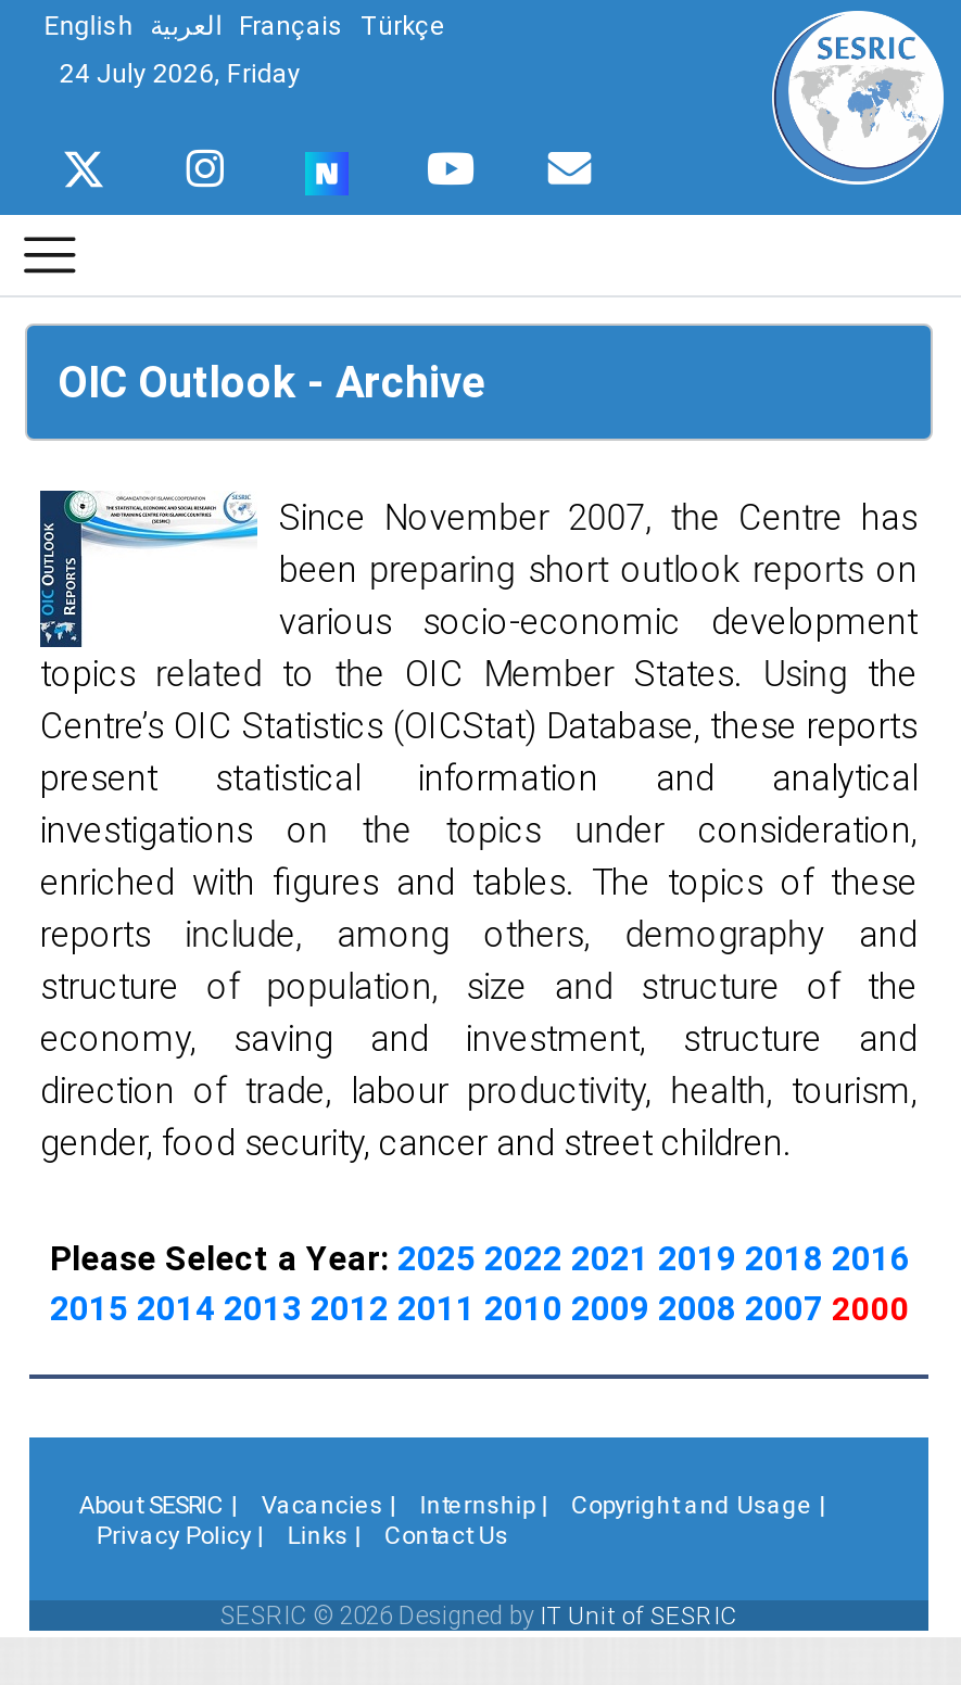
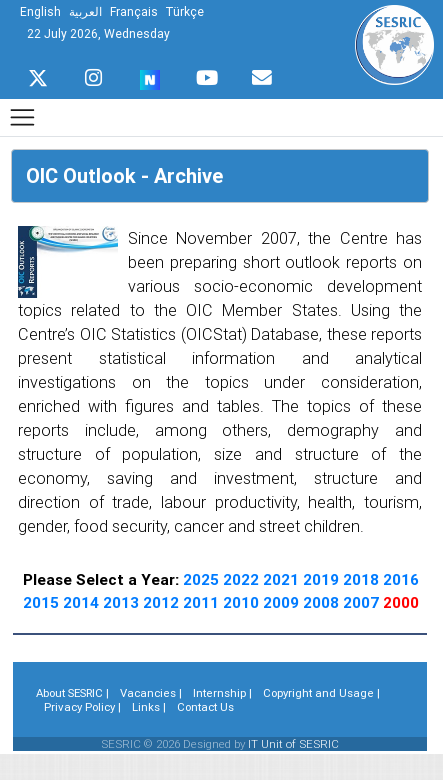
[59,56,300,89] 24 July 2026, Friday -> [27,26,170,41] 22 July 2026, Wednesday

